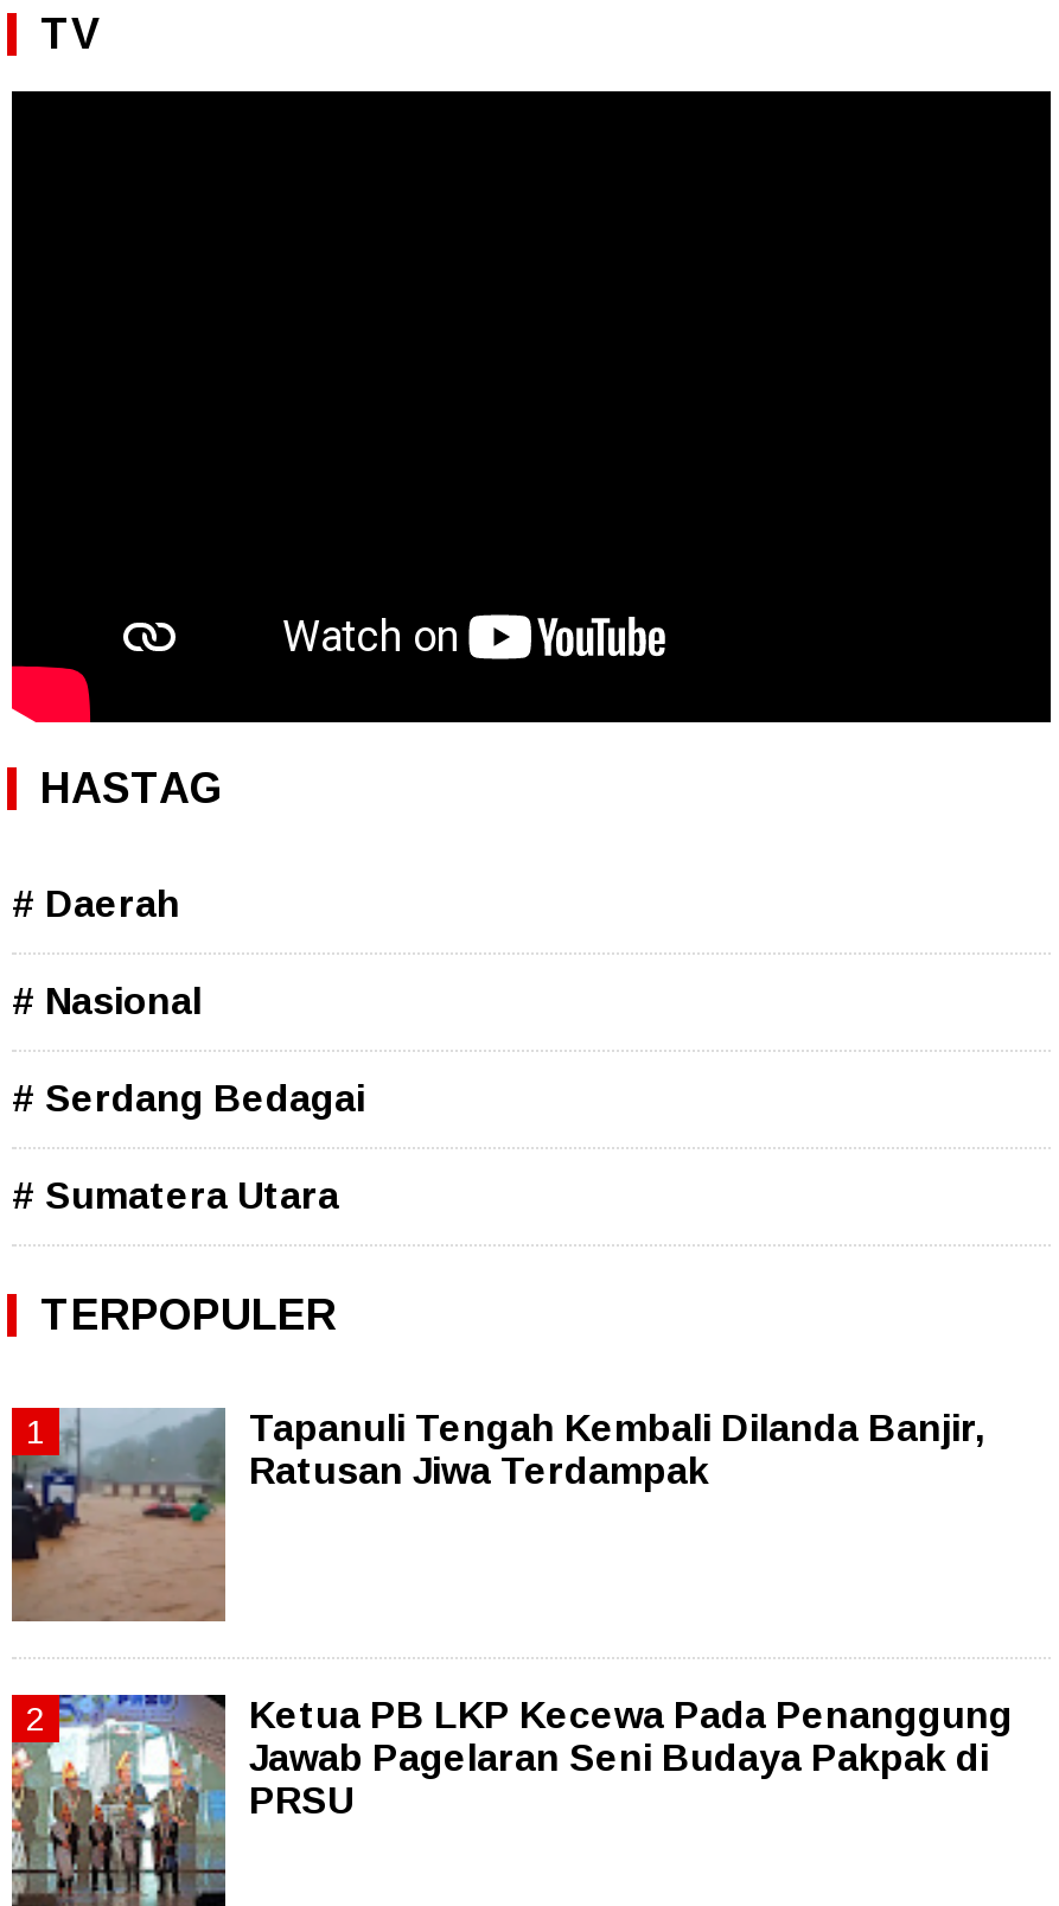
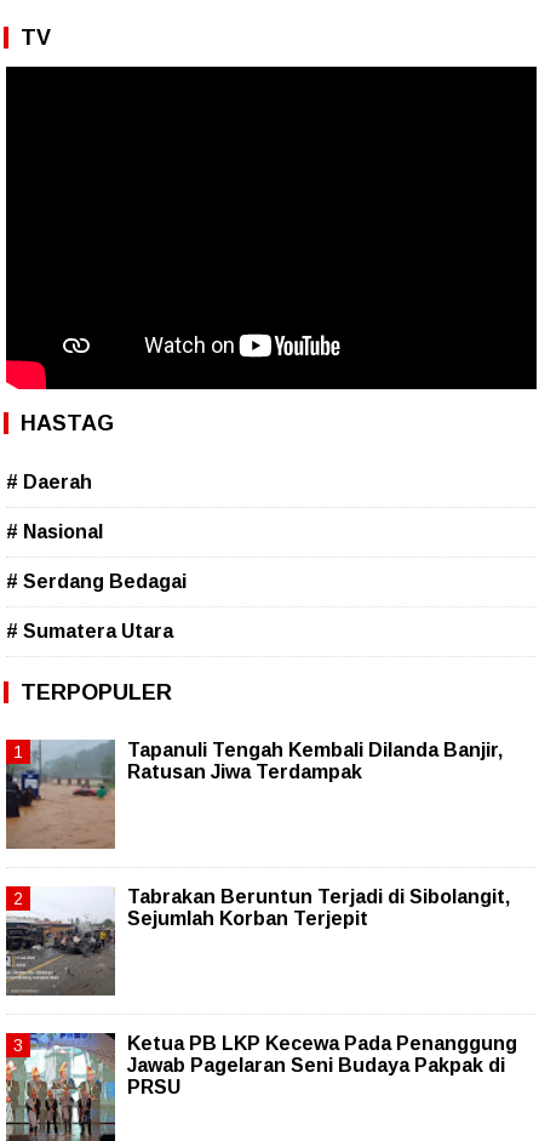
none -> [6,887,510,995] [image] | Tabrakan Beruntun Terjadi di Sibolangit, | Sejumlah Korban Terjepit

